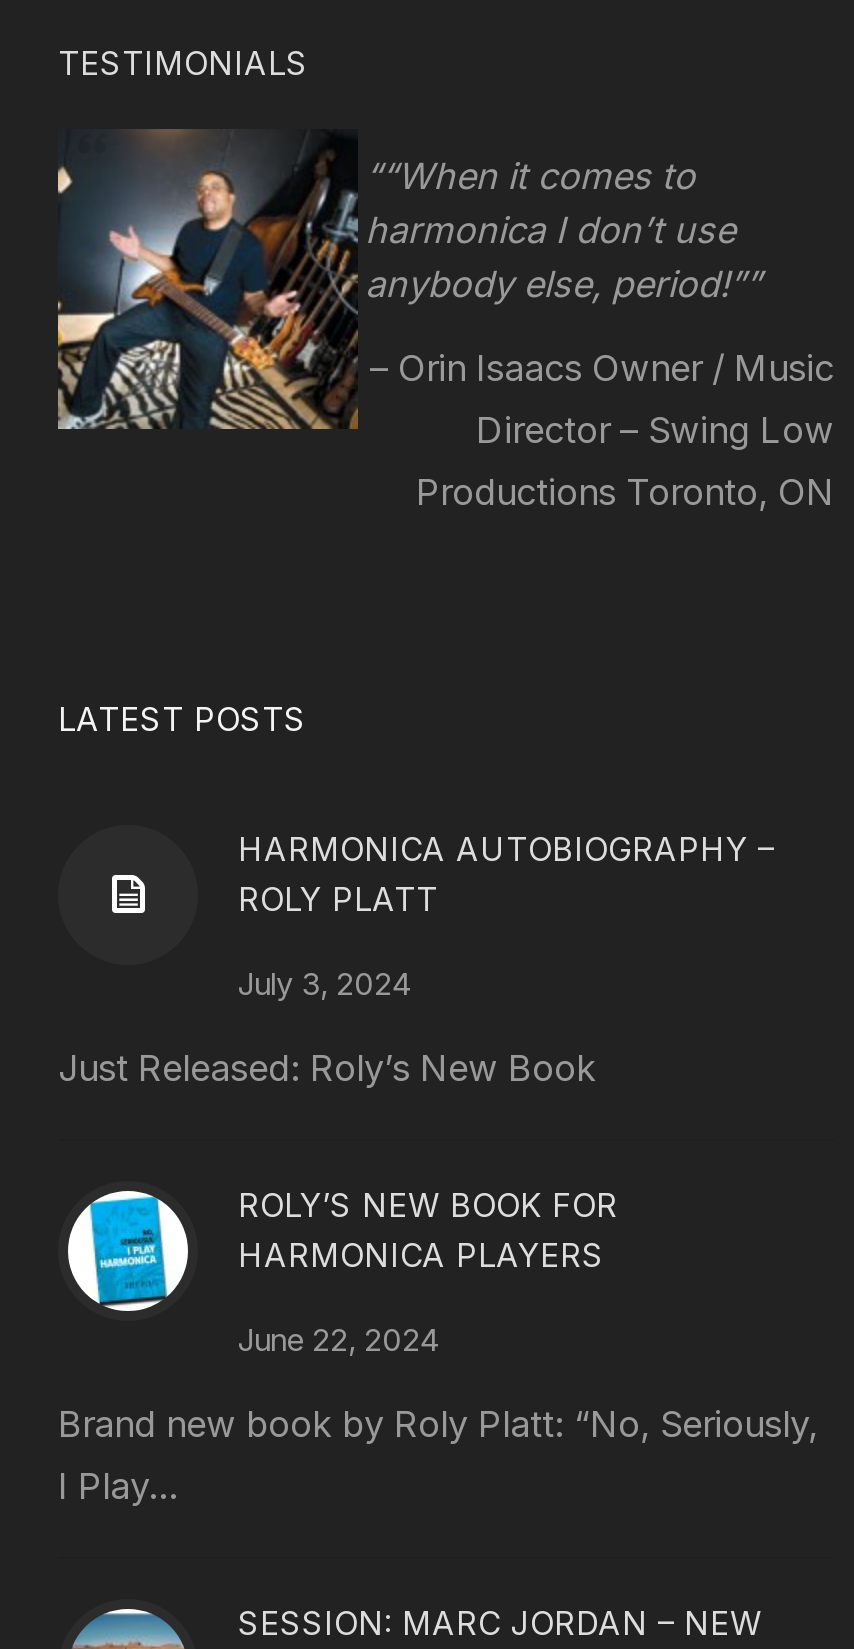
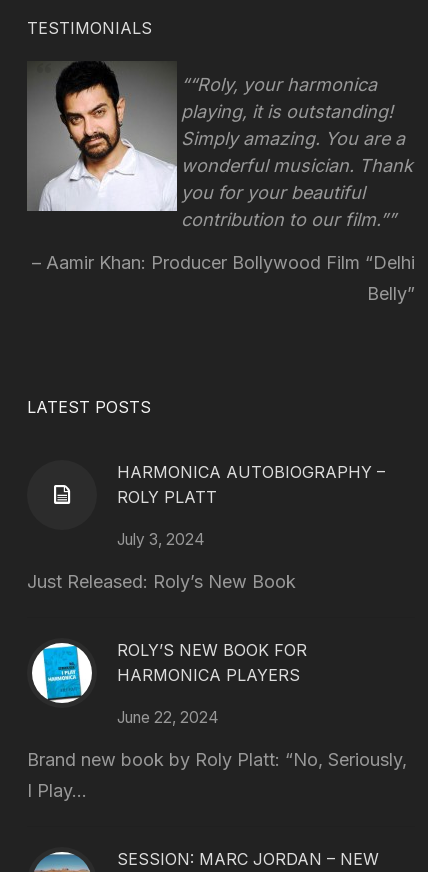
[56,127,834,513] [image] | “When it comes to | harmonica I don’t use | anybody else, period!” | Orin Isaacs Owner / Music | Director – Swing Low | Productions Toronto, ON -> [27,62,415,304] [image] | “Roly, your harmonica | playing, it is outstanding! | Simply amazing. You are a | wonderful musician. Thank | you for your beautiful | contribution to our film.” | Aamir Khan: Producer Bollywood Film “Delhi | Belly”

